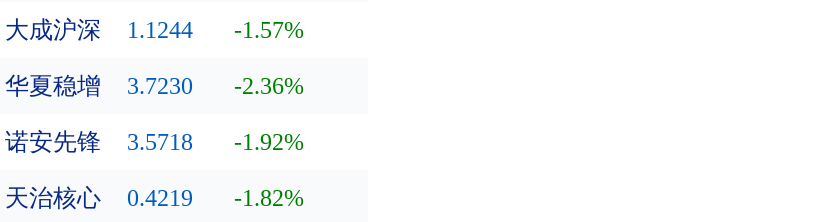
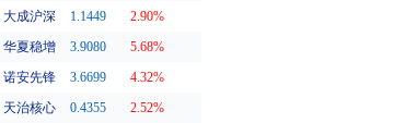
[127,16,193,44] 1.1244 -> [70,9,106,24] 1.1449
[234,16,304,44] -1.57% -> [130,9,164,24] 2.90%
[127,72,193,100] 3.7230 -> [70,39,106,54] 3.9080
[234,72,304,100] -2.36% -> [130,39,164,54] 5.68%
[127,128,193,156] 3.5718 -> [70,70,106,85] 3.6699
[234,128,304,156] -1.92% -> [130,70,164,85] 4.32%
[127,184,193,212] 0.4219 -> [70,100,106,115] 0.4355
[234,184,304,212] -1.82% -> [130,100,164,115] 2.52%

